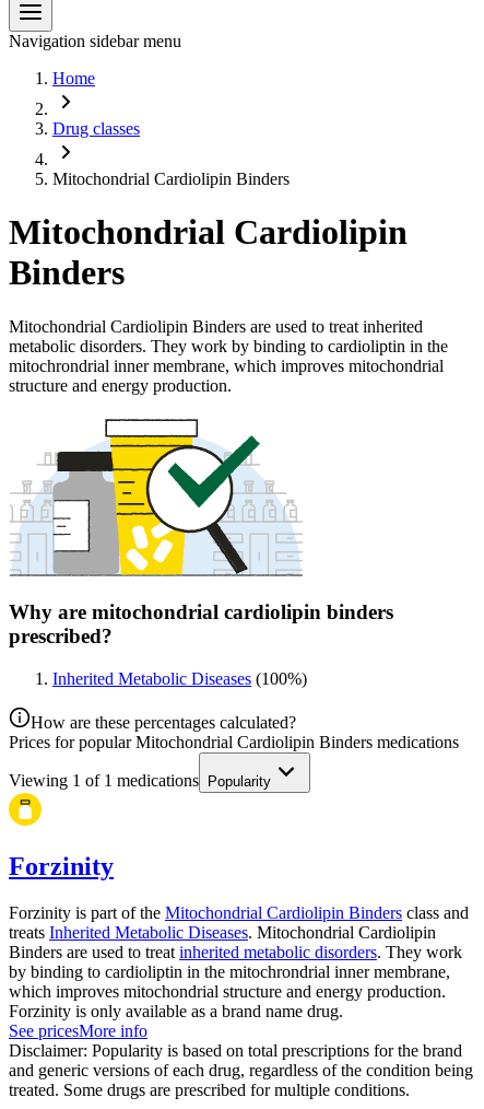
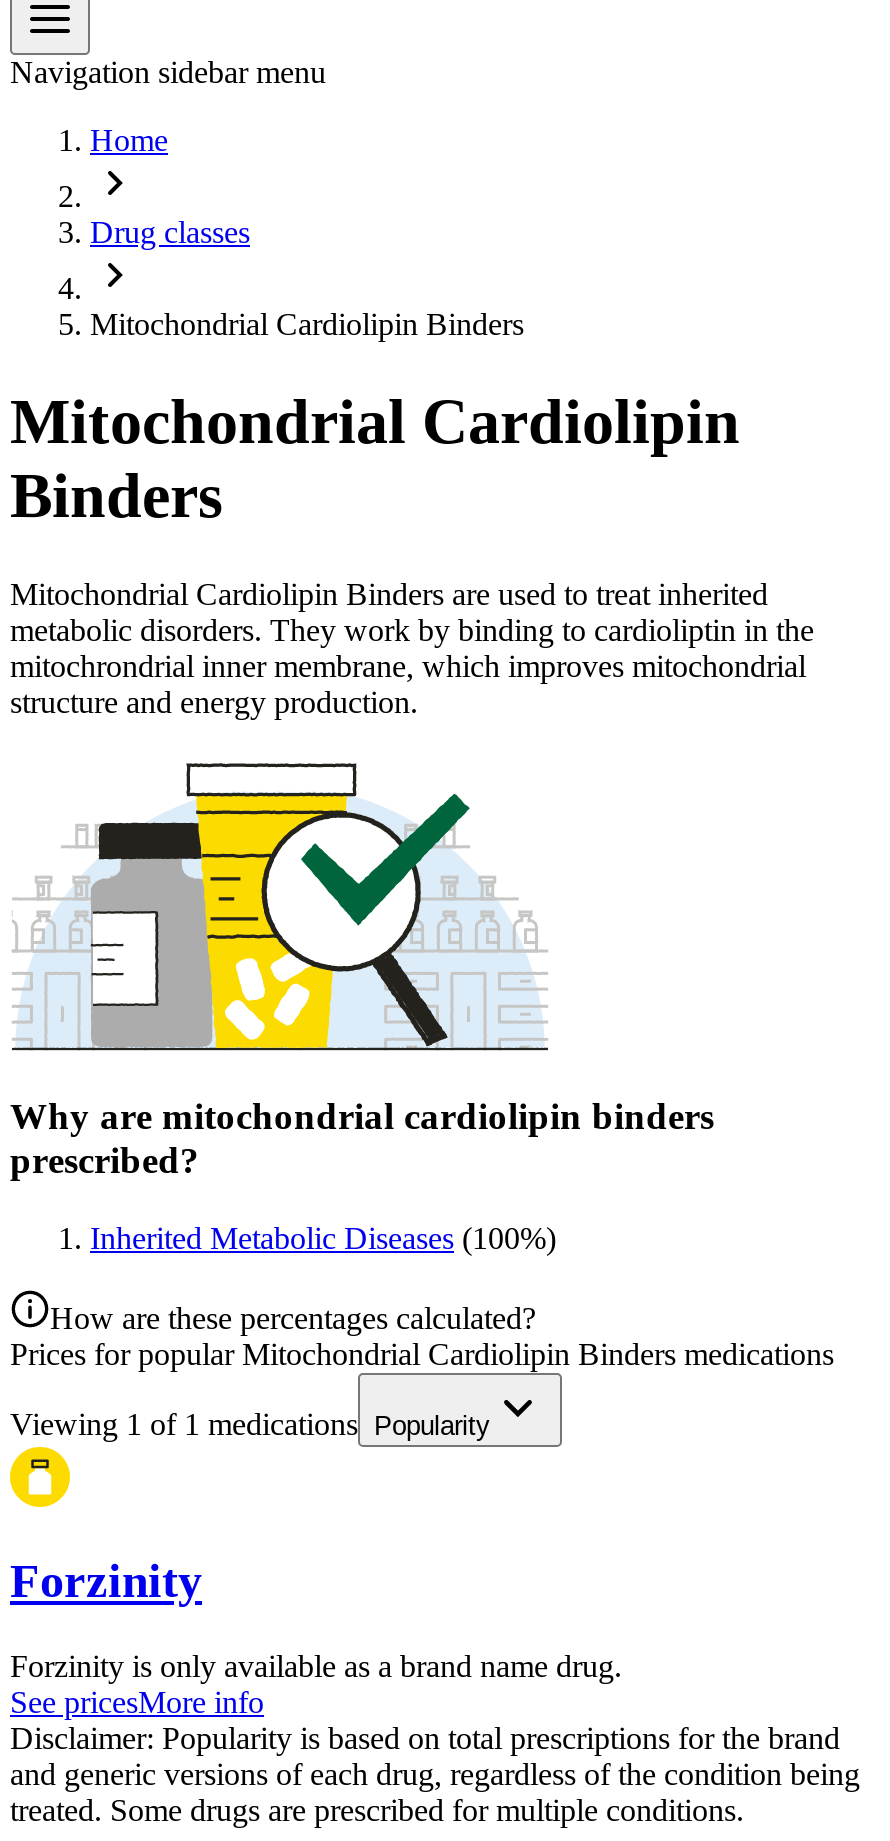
[9,903,469,1001] Forzinity is part of the Mitochondrial Cardiolipin Binders class and | treats Inherited Metabolic Diseases. Mitochondrial Cardiolipin | Binders are used to treat inherited metabolic disorders. They work | by binding to cardioliptin in the mitochrondrial inner membrane, | which improves mitochondrial structure and energy production. -> none

